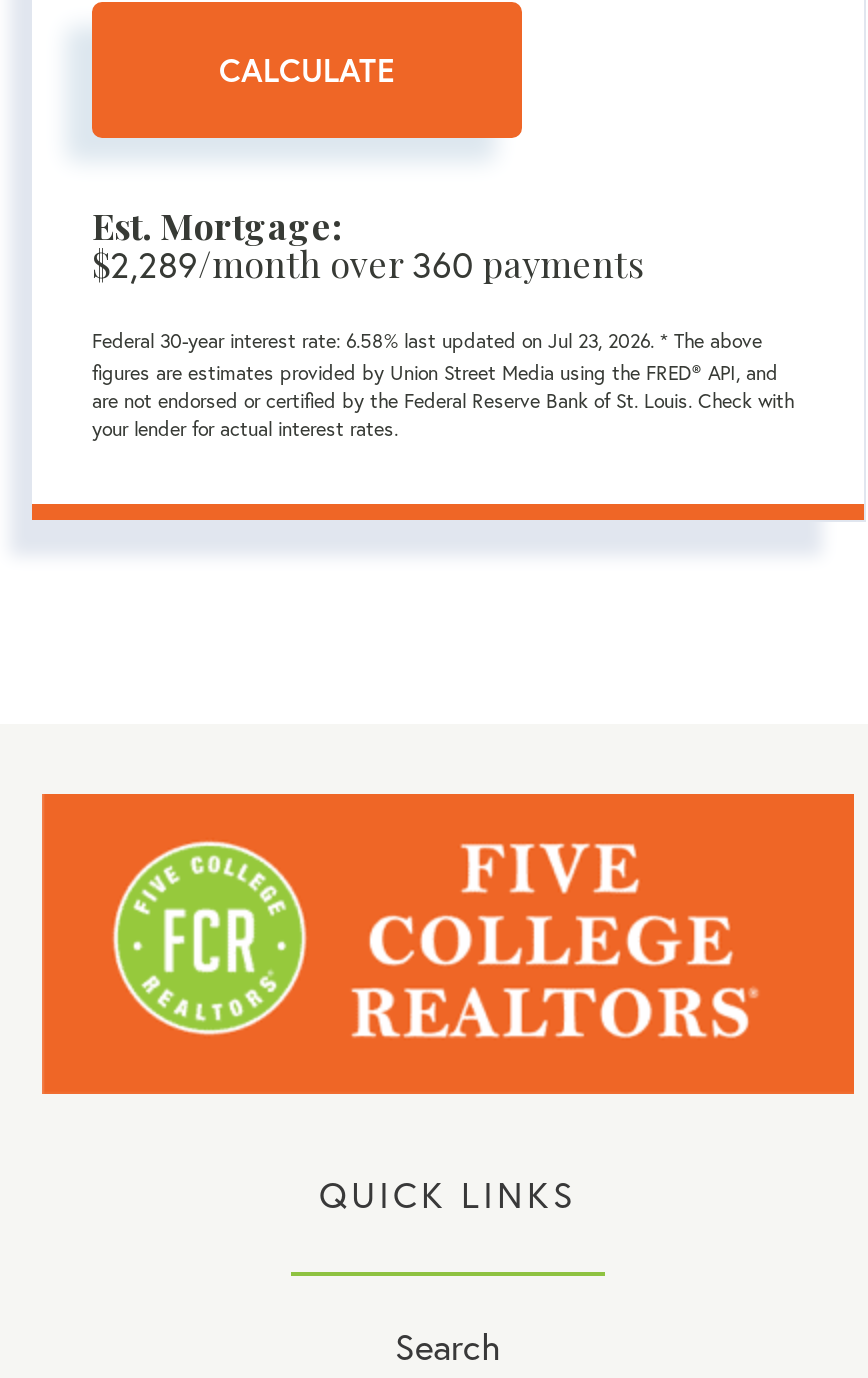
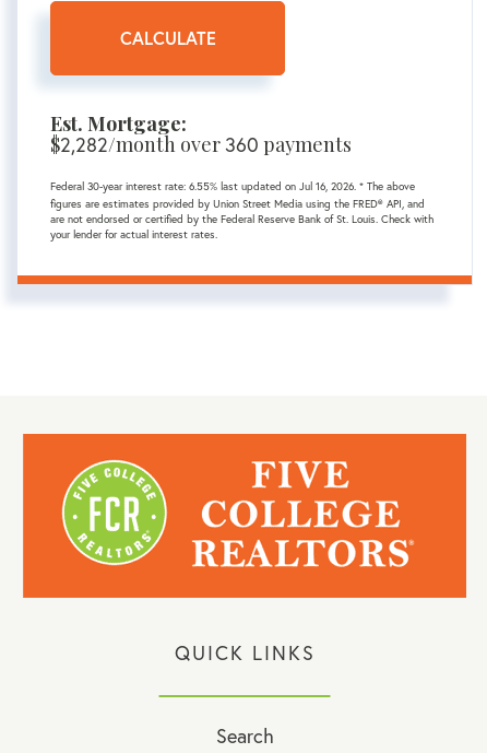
[92,241,644,289] $2,289/month over 360 payments -> [50,132,352,158] $2,282/month over 360 payments
[92,329,762,355] Federal 30-year interest rate: 6.58% last updated on Jul 23, 2026. * The above -> [50,180,415,194] Federal 30-year interest rate: 6.55% last updated on Jul 16, 2026. * The above

